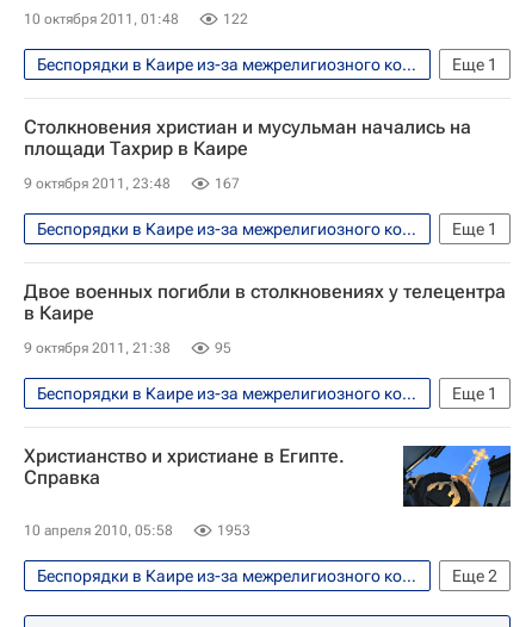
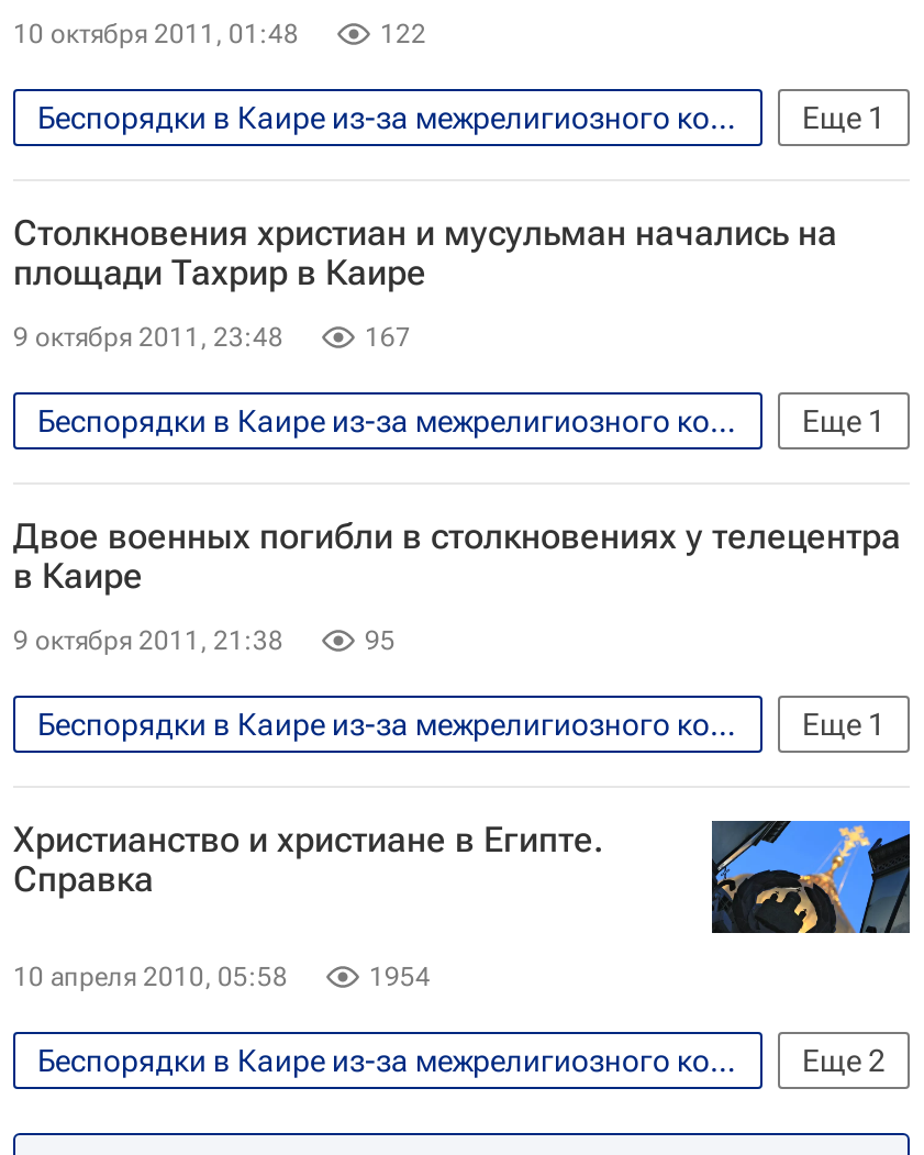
[217,523,250,539] 1953 -> [369,962,431,993] 1954

